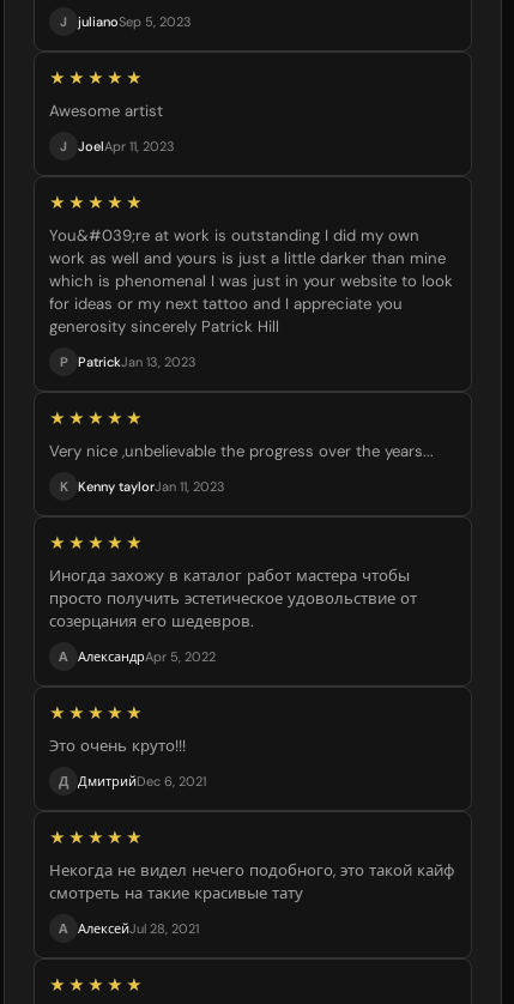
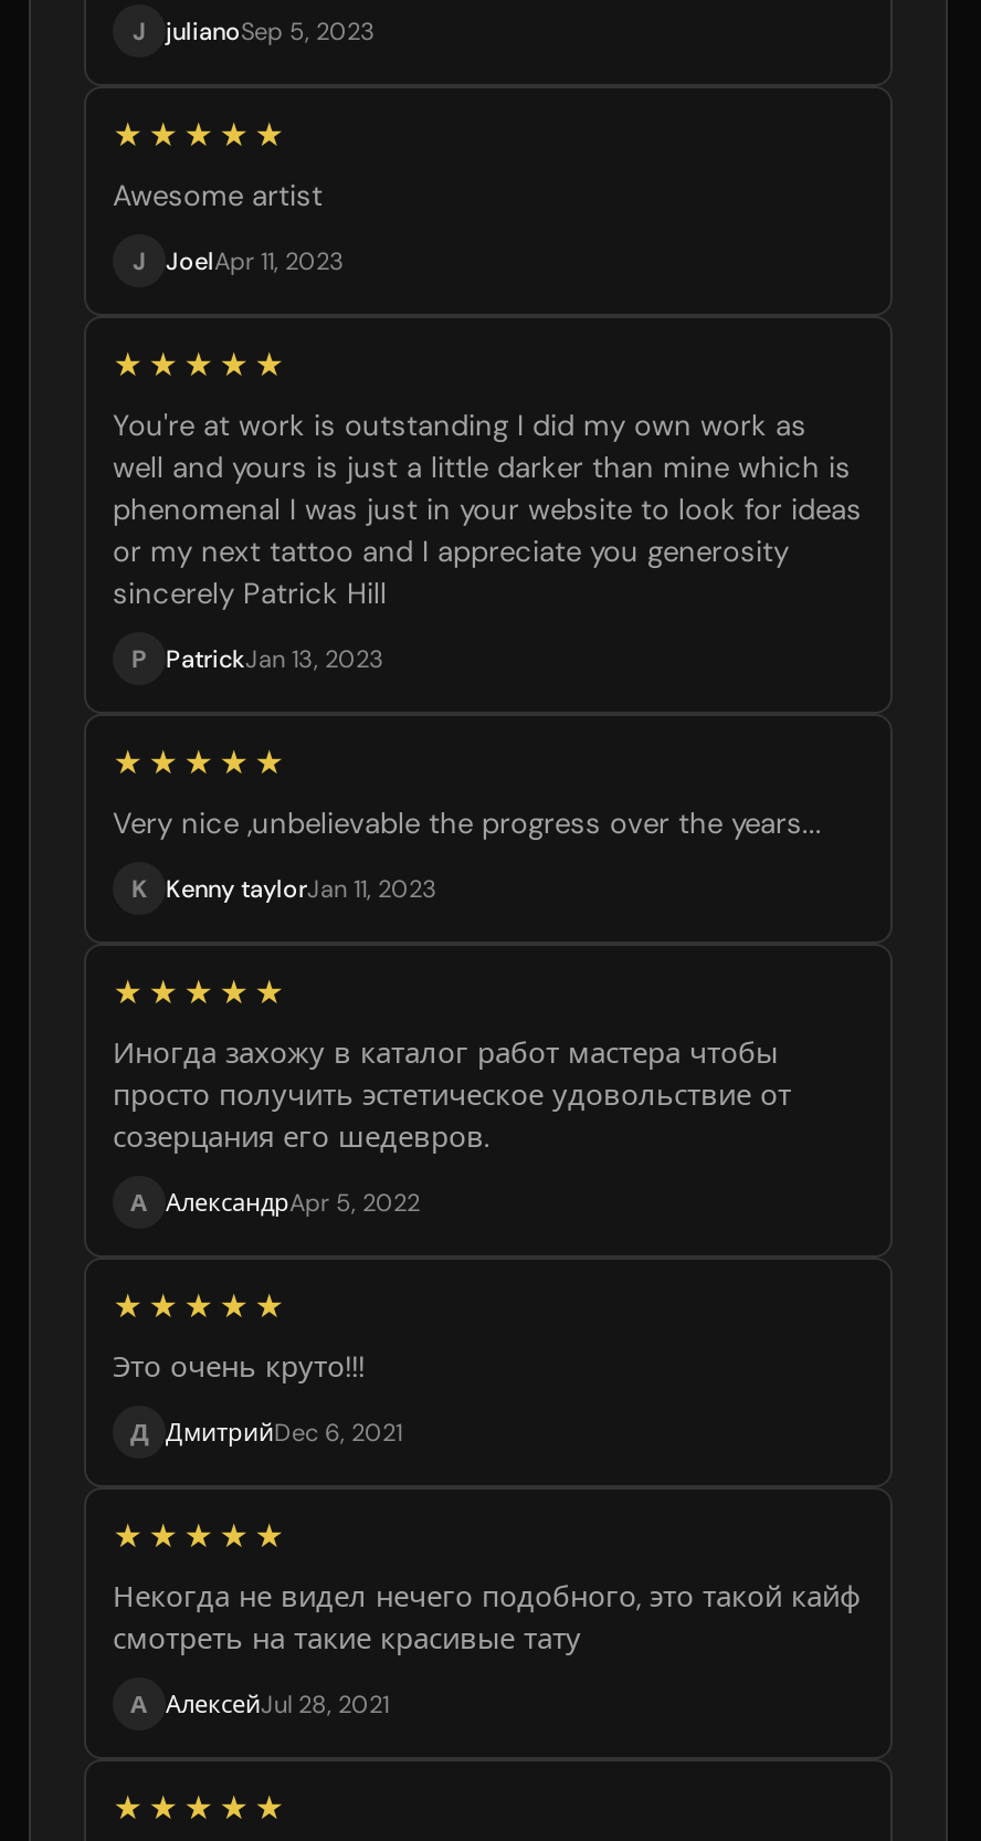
[49,225,453,337] You&#039;re at work is outstanding I did my own | work as well and yours is just a little darker than mine | which is phenomenal I was just in your website to look | for ideas or my next tattoo and I appreciate you | generosity sincerely Patrick Hill -> [113,407,862,612] You're at work is outstanding I did my own work as | well and yours is just a little darker than mine which is | phenomenal I was just in your website to look for ideas | or my next tattoo and I appreciate you generosity | sincerely Patrick Hill

